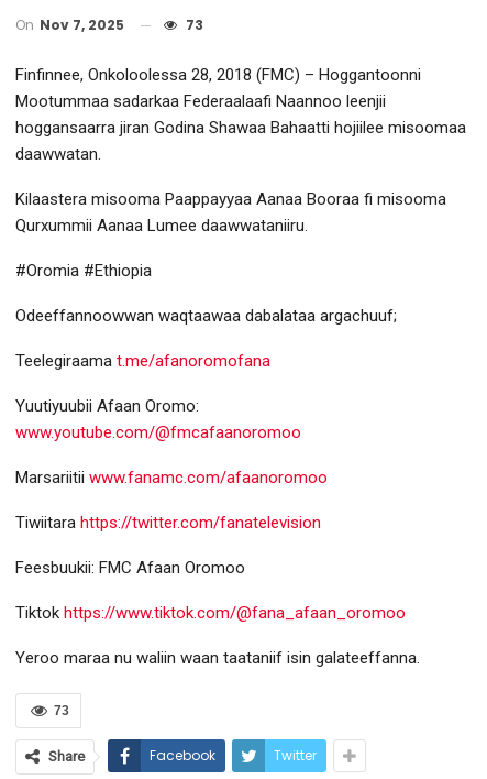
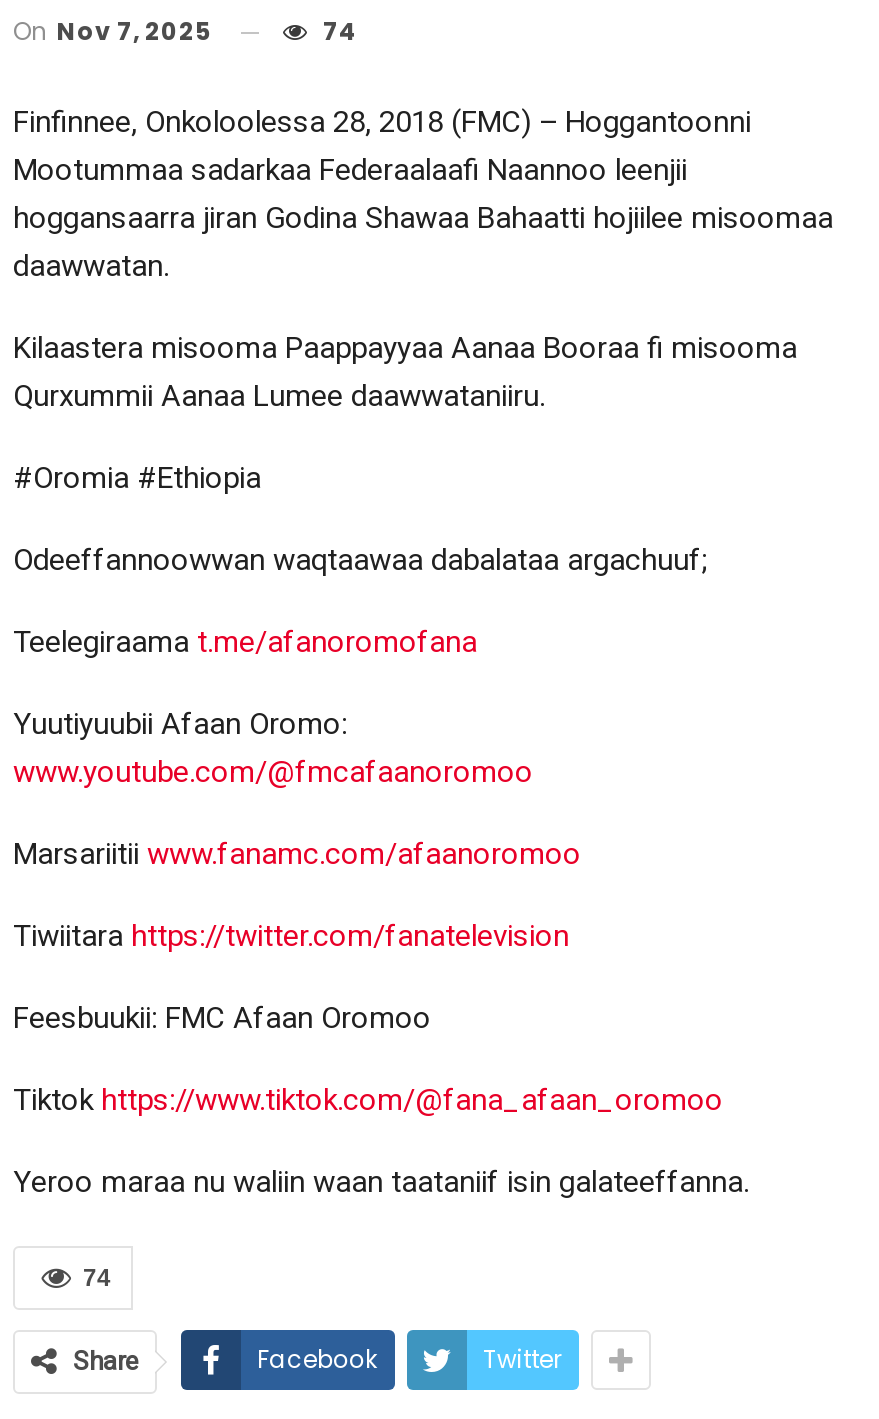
[186,15,203,34] 73 -> [323,13,357,47] 74
[54,703,69,718] 73 -> [83,1263,111,1291] 74

